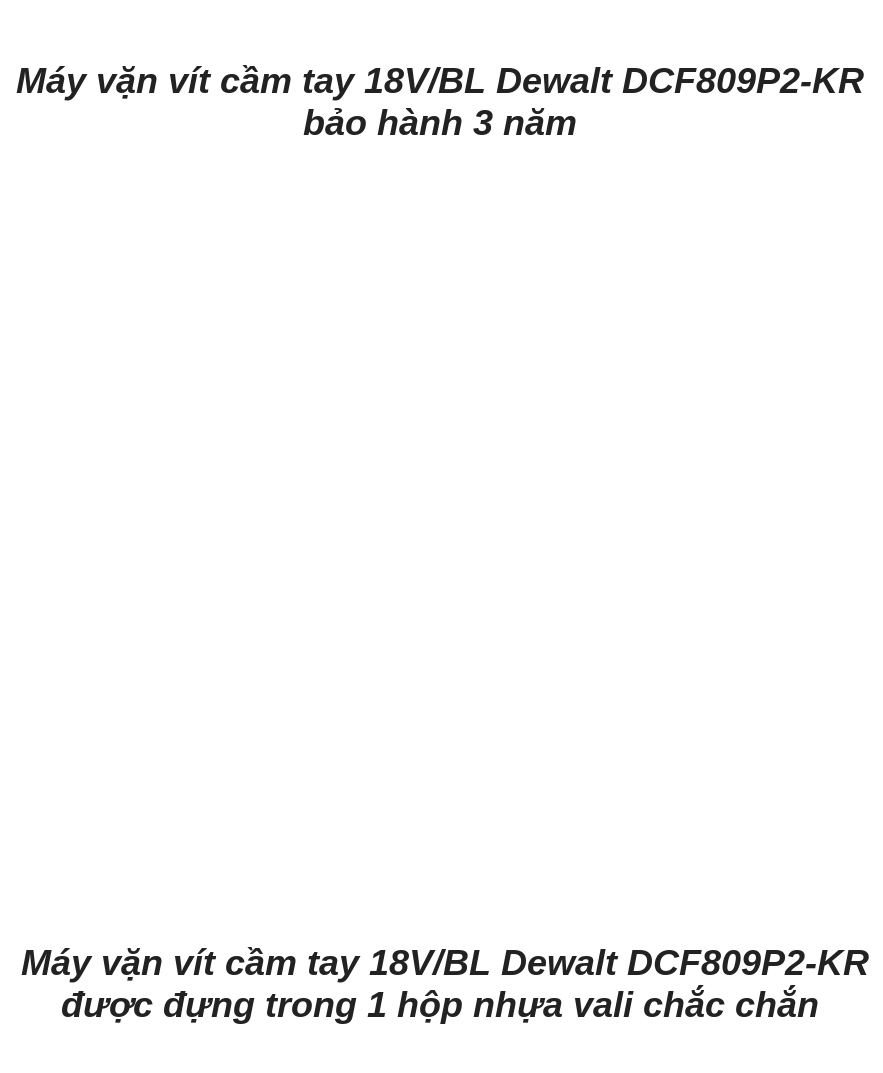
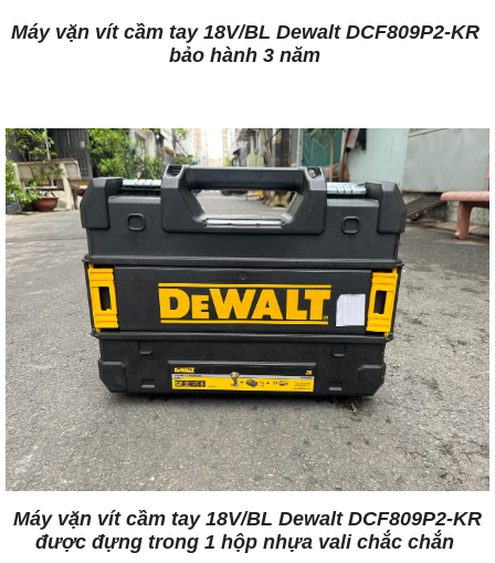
none -> [4,127,491,492] [image]

